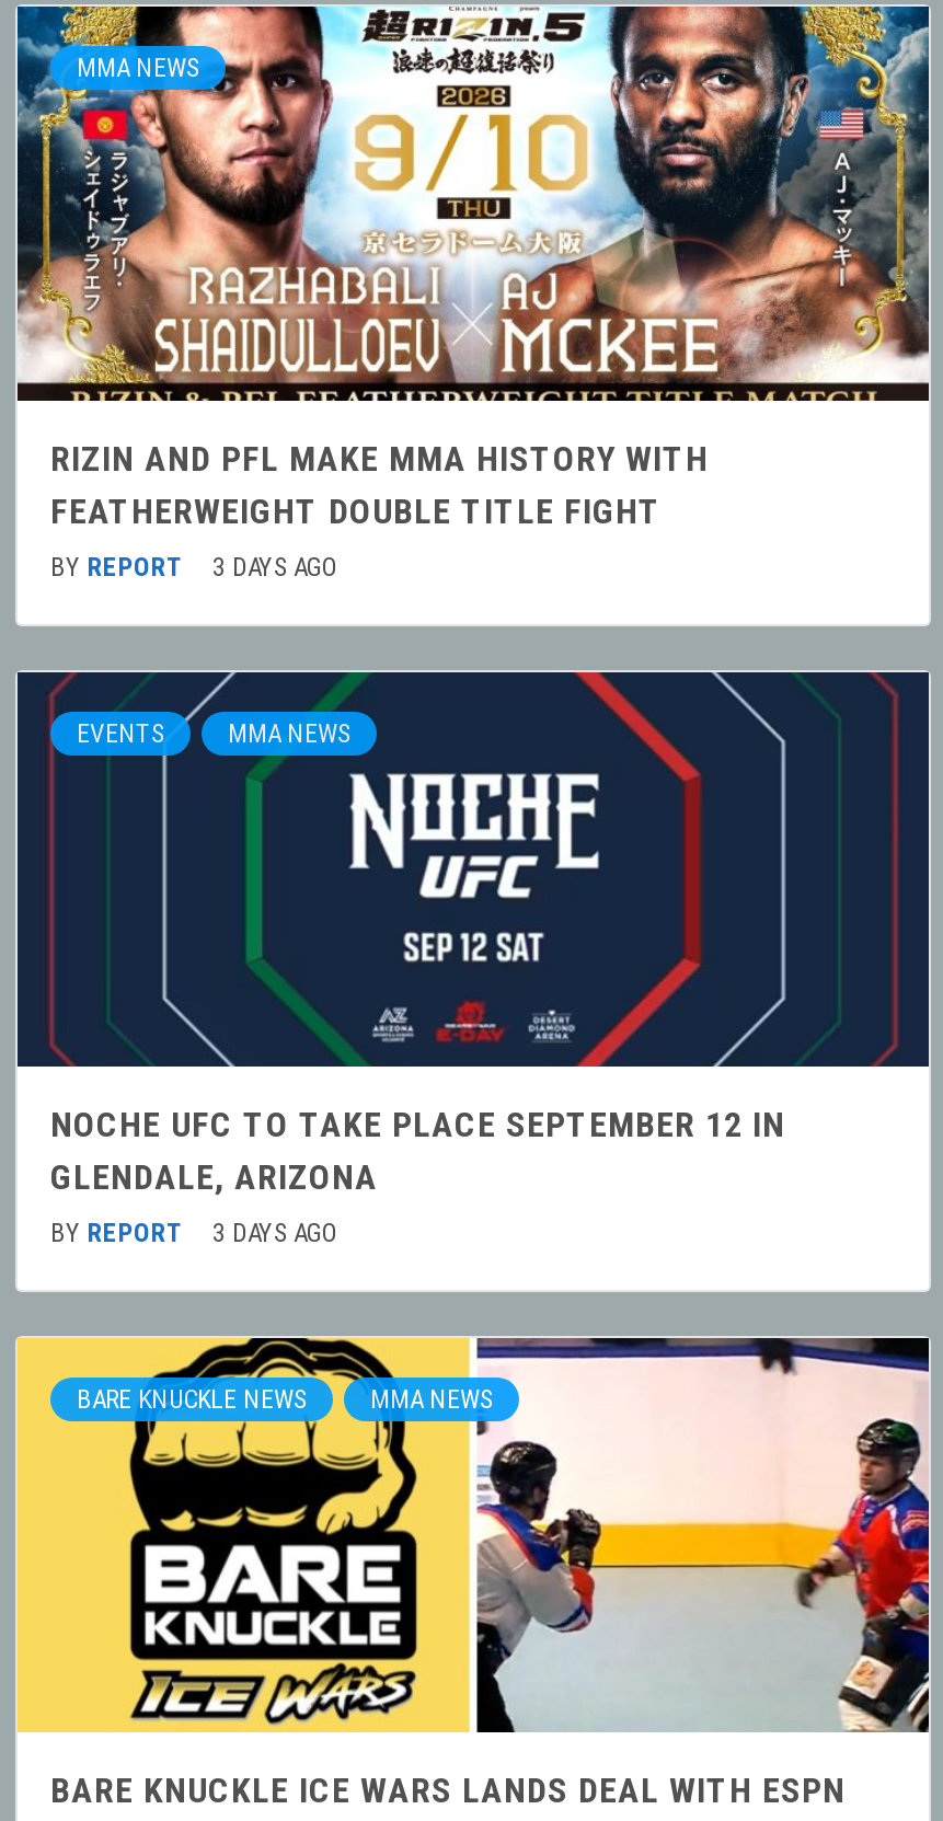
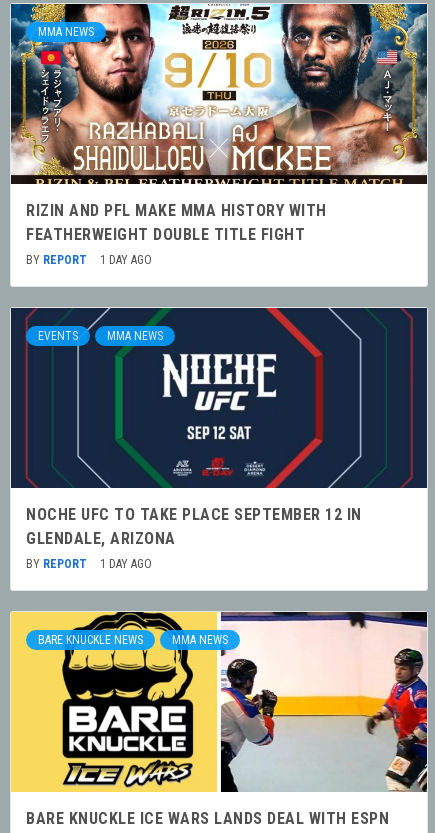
[50,552,340,583] BY REPORT 3 DAYS AGO -> [26,253,152,267] BY REPORT 1 DAY AGO
[50,1218,340,1249] BY REPORT 3 DAYS AGO -> [26,557,152,571] BY REPORT 1 DAY AGO

